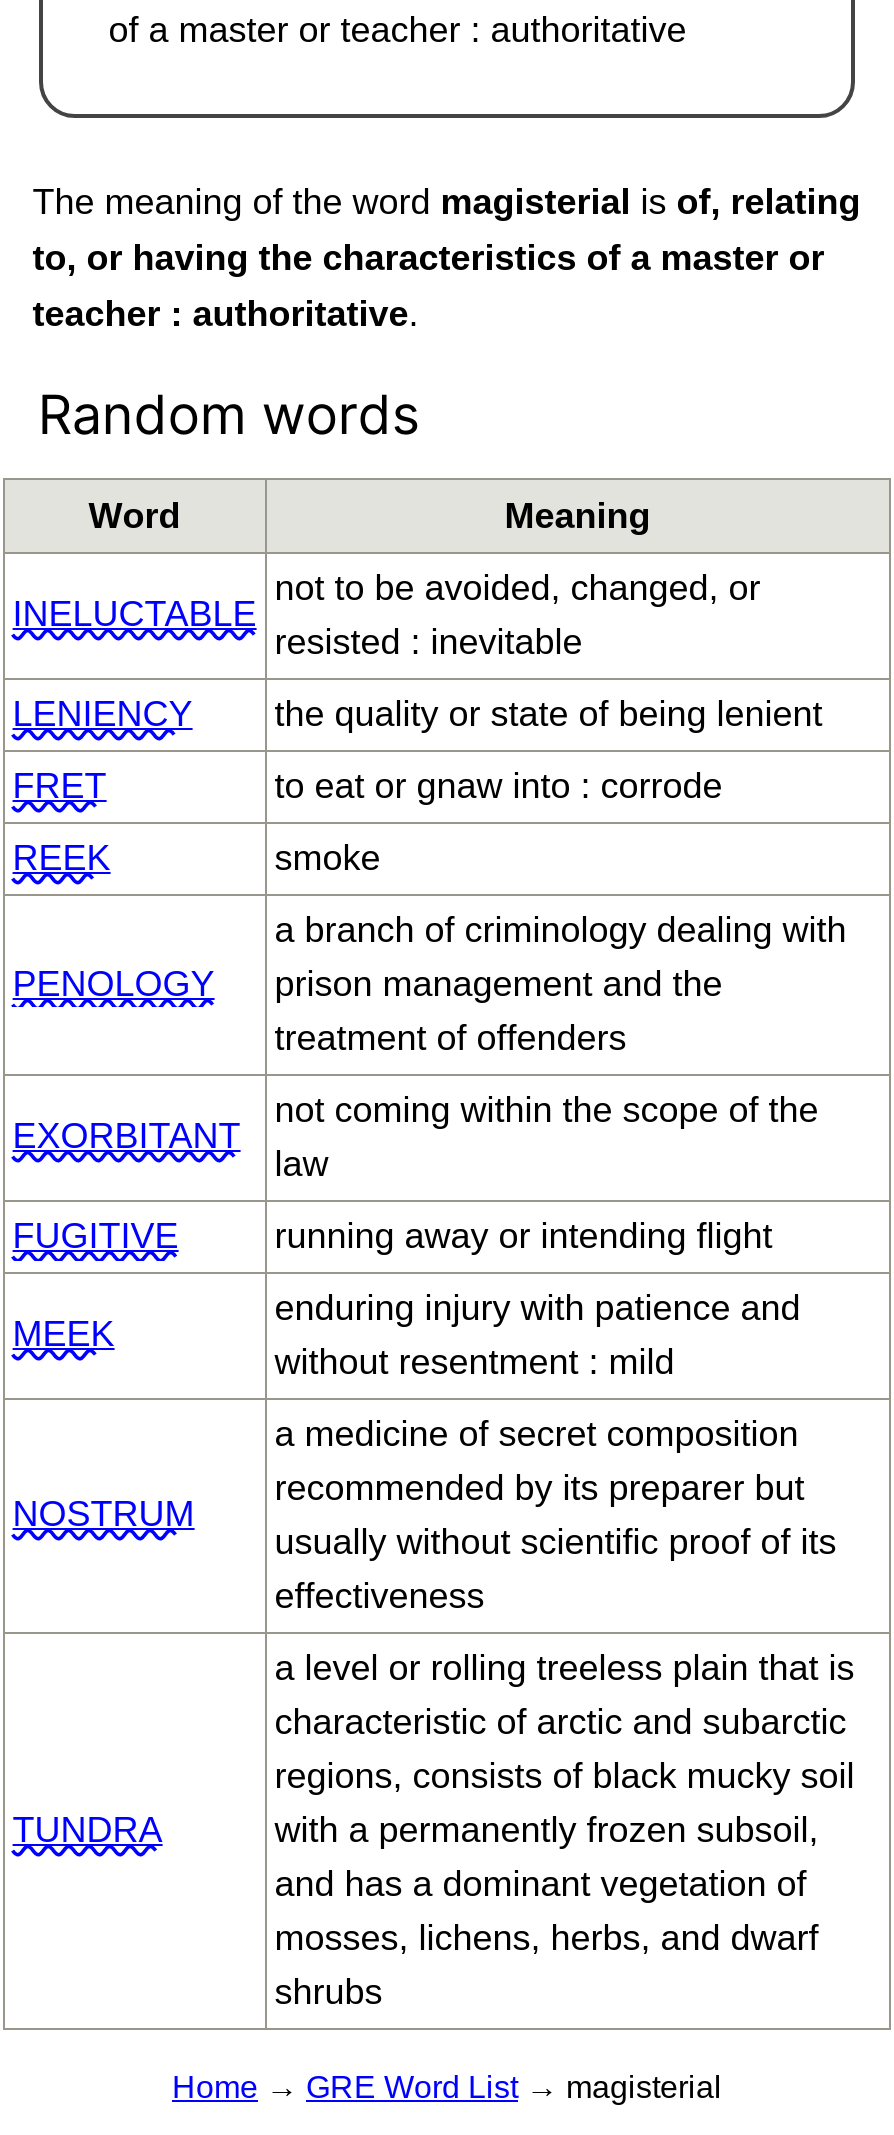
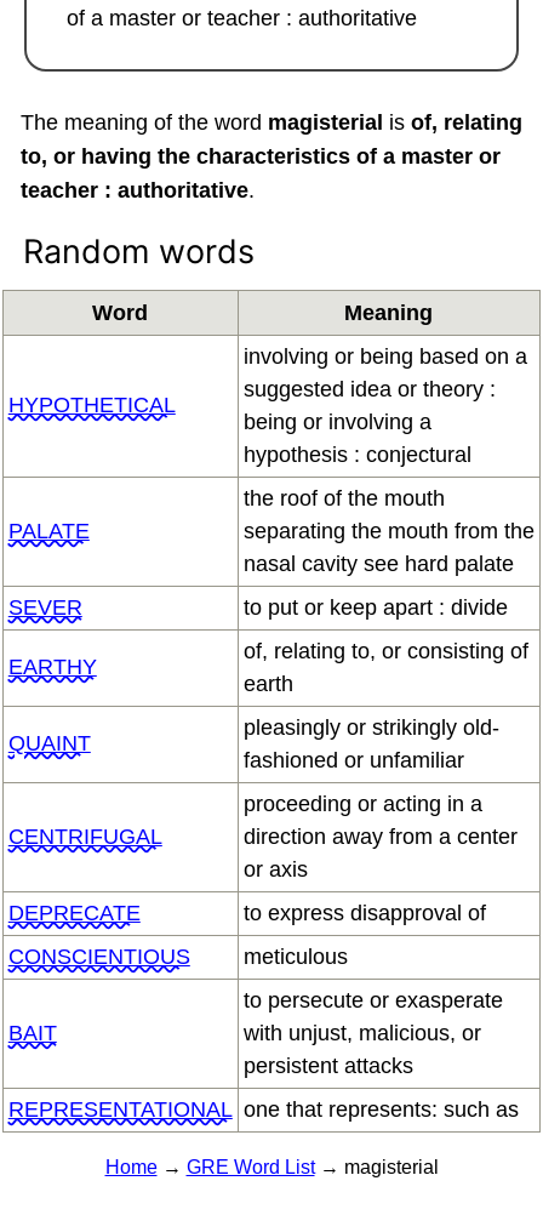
[275,567,761,661] not to be avoided, changed, or | resisted : inevitable -> [243,344,527,466] involving or being based on a | suggested idea or theory : | being or involving a | hypothesis : conjectural
[13,593,257,633] INELUCTABLE -> [8,392,176,417] HYPOTHETICAL
[13,693,823,733] LENIENCY | the quality or state of being lenient -> [8,518,89,543] PALATE
[13,765,723,805] FRET | to eat or gnaw into : corrode -> [243,486,534,575] the roof of the mouth | separating the mouth from the | nasal cavity see hard palate
[13,837,381,877] REEK | smoke -> [8,595,508,619] SEVER | to put or keep apart : divide
[275,909,847,1057] a branch of criminology dealing with | prison management and the | treatment of offenders -> [243,639,528,696] of, relating to, or consisting of | earth
[13,963,215,1003] PENOLOGY -> [8,654,97,679] EARTHY
[275,1089,819,1183] not coming within the scope of the | law -> [243,715,499,772] pleasingly or strikingly old- | fashioned or unfamiliar
[13,1115,241,1155] EXORBITANT -> [8,731,91,755] QUAINT
[13,1215,773,1255] FUGITIVE | running away or intending flight -> [8,824,162,848] CENTRIFUGAL
[275,1287,801,1381] enduring injury with patience and | without resentment : mild -> [8,900,486,925] DEPRECATE | to express disapproval of
[13,1313,115,1353] MEEK -> [243,791,517,881] proceeding or acting in a | direction away from a center | or axis
[275,1413,837,1615] a medicine of secret composition | recommended by its preparer but | usually without scientific proof of its | effectiveness -> [8,1021,57,1045] BAIT
[13,1493,195,1533] NOSTRUM -> [8,944,348,968] CONSCIENTIOUS | meticulous
[275,1647,855,2011] a level or rolling treeless plain that is | characteristic of arctic and subarctic | regions, consists of black mucky soil | with a permanently frozen subsoil, | and has a dominant vegetation of | mosses, lichens, herbs, and dwarf | shrubs -> [8,1097,519,1121] REPRESENTATIONAL one that represents: such as
[13,1809,163,1849] TUNDRA -> [243,988,503,1077] to persecute or exasperate | with unjust, malicious, or | persistent attacks

